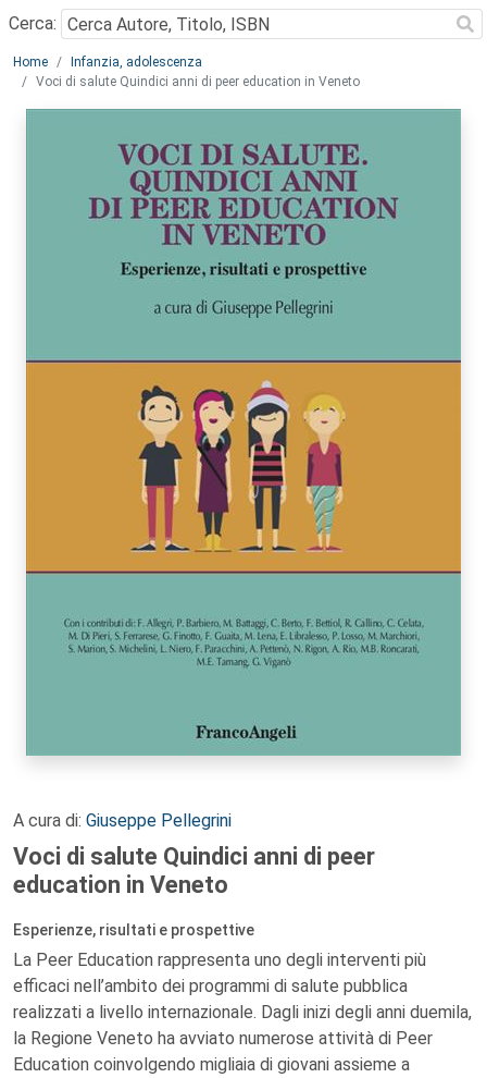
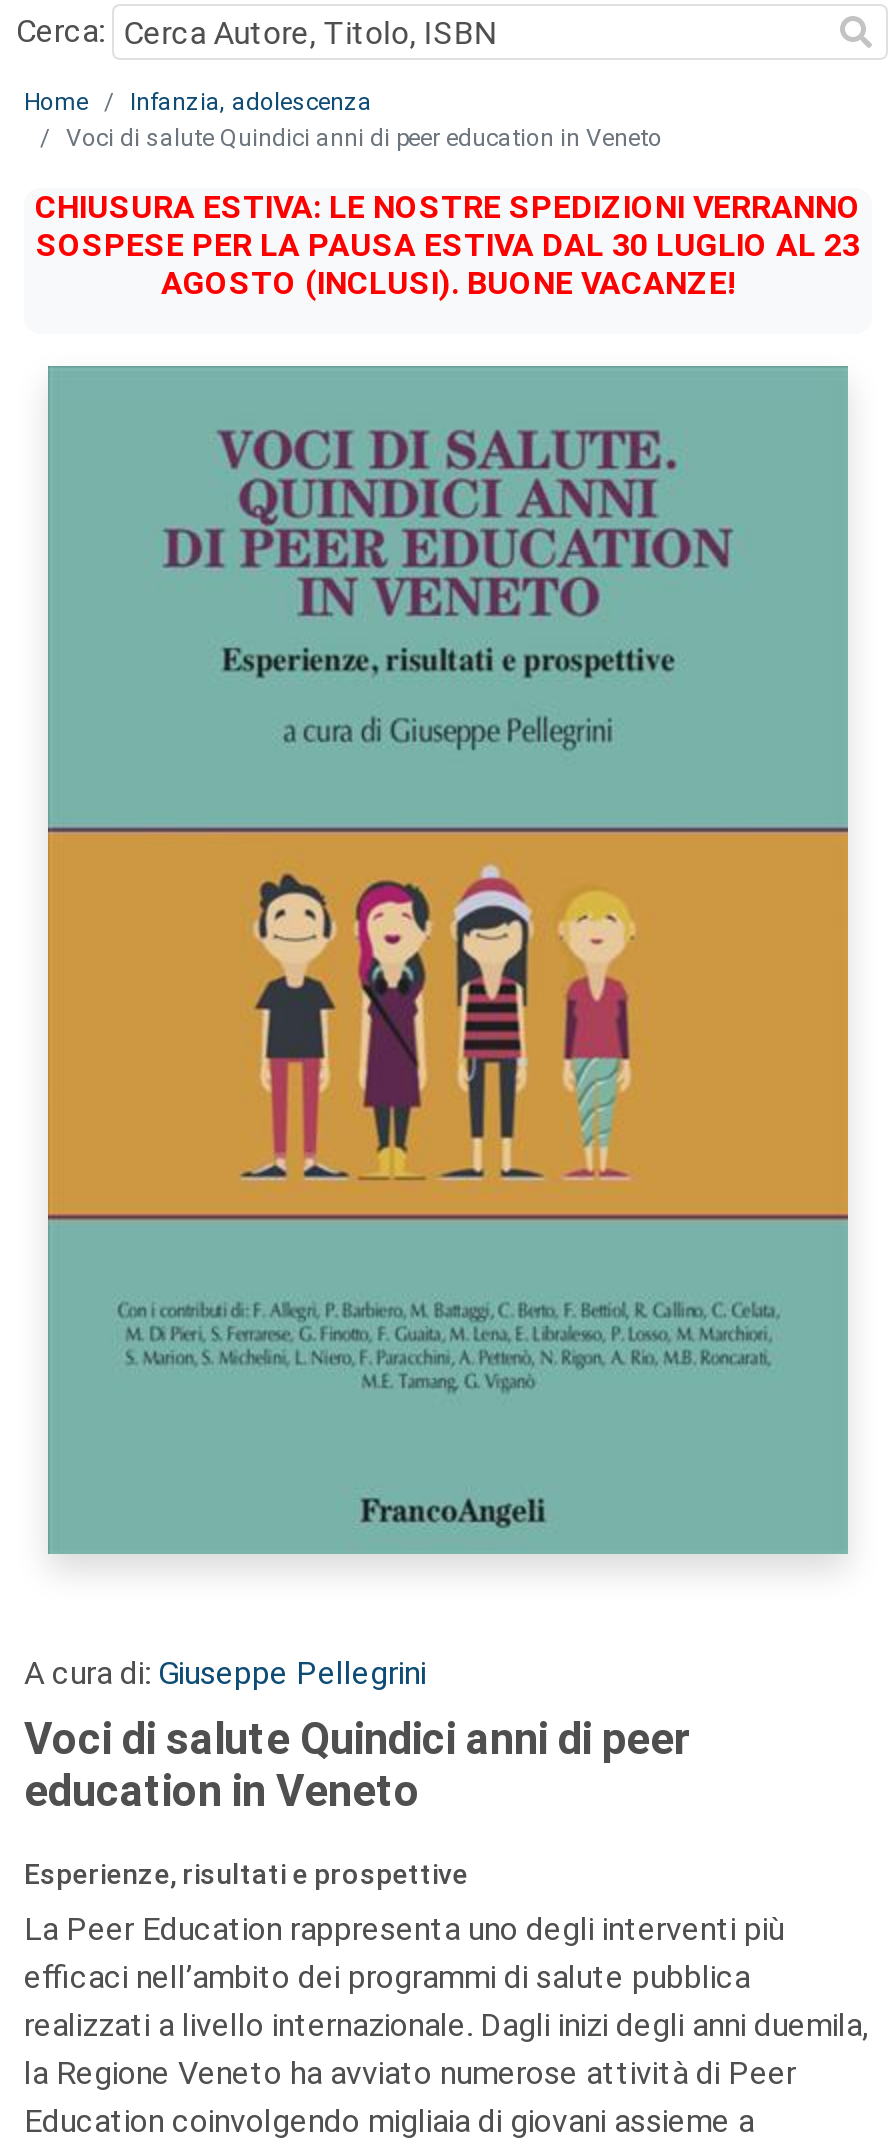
none -> [35,188,861,302] CHIUSURA ESTIVA: LE NOSTRE SPEDIZIONI VERRANNO | SOSPESE PER LA PAUSA ESTIVA DAL 30 LUGLIO AL 23 | AGOSTO (INCLUSI). BUONE VACANZE!

